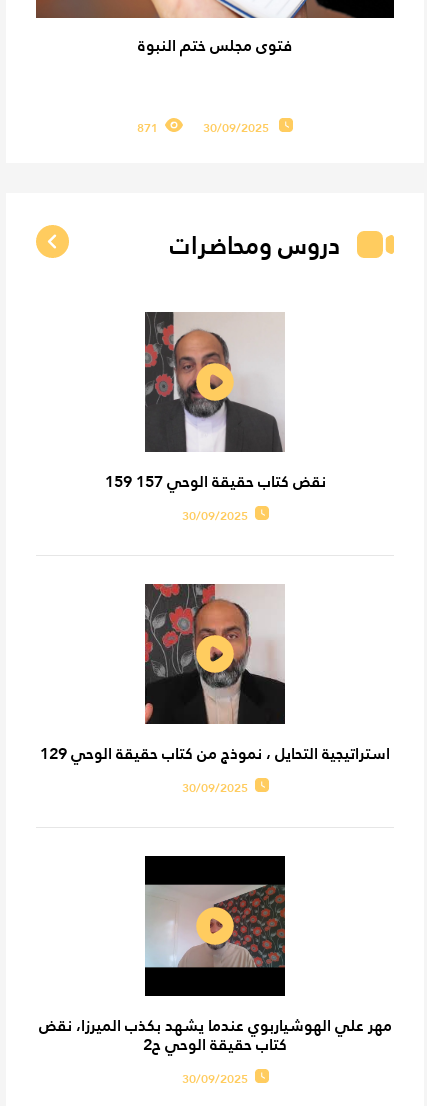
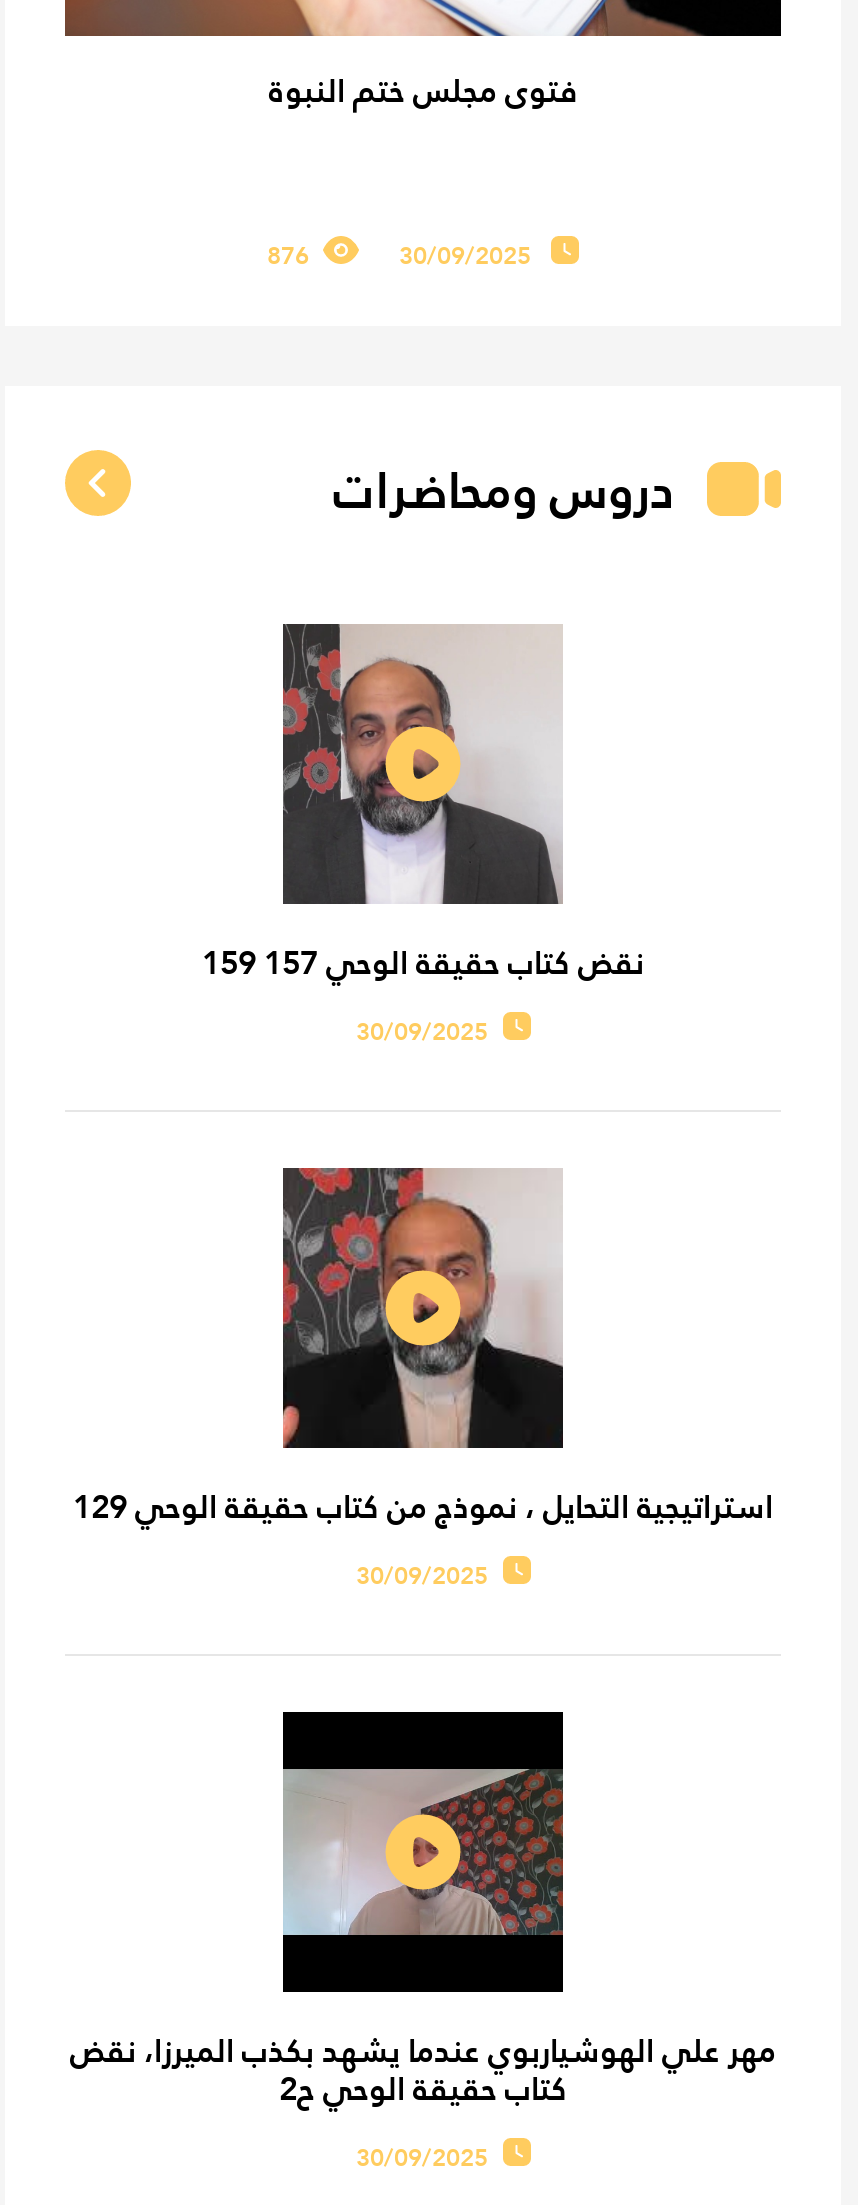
[137,117,158,139] 871 -> [267,234,309,278] 876

